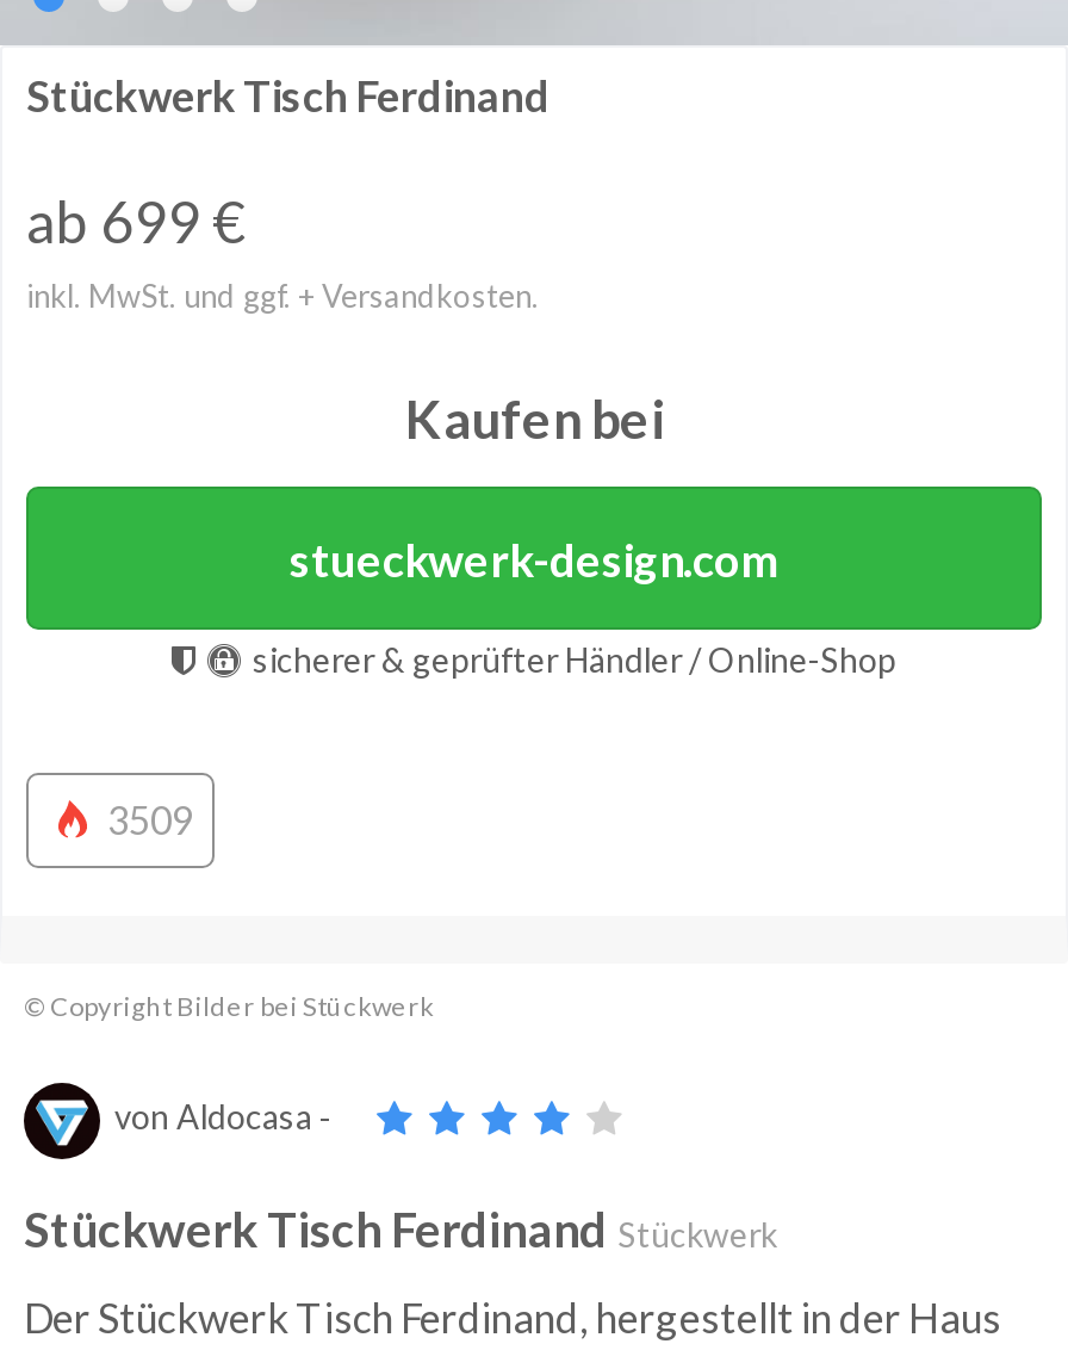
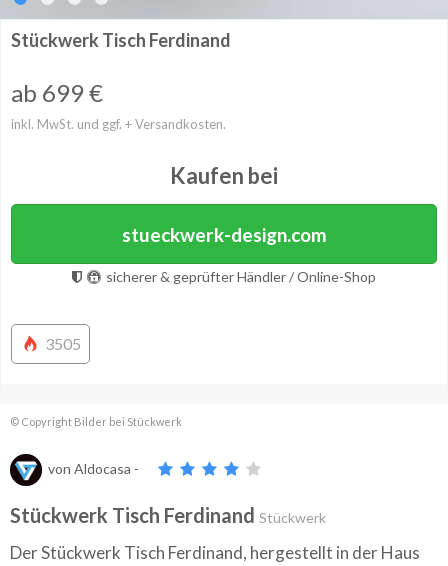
[107,797,193,842] 3509 -> [45,334,81,353] 3505

